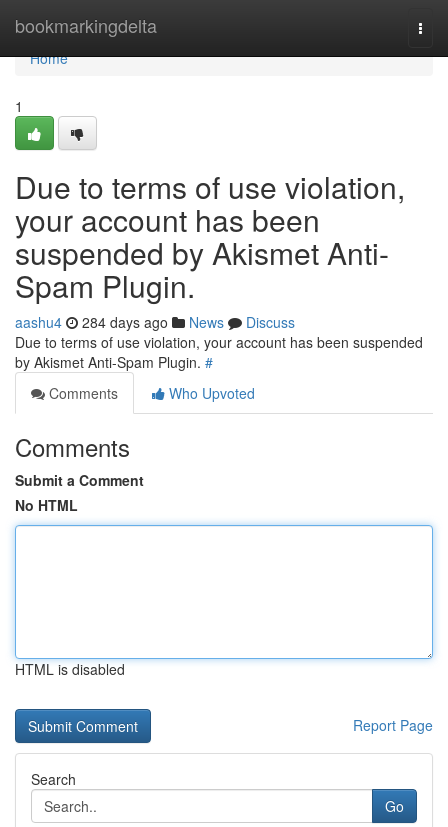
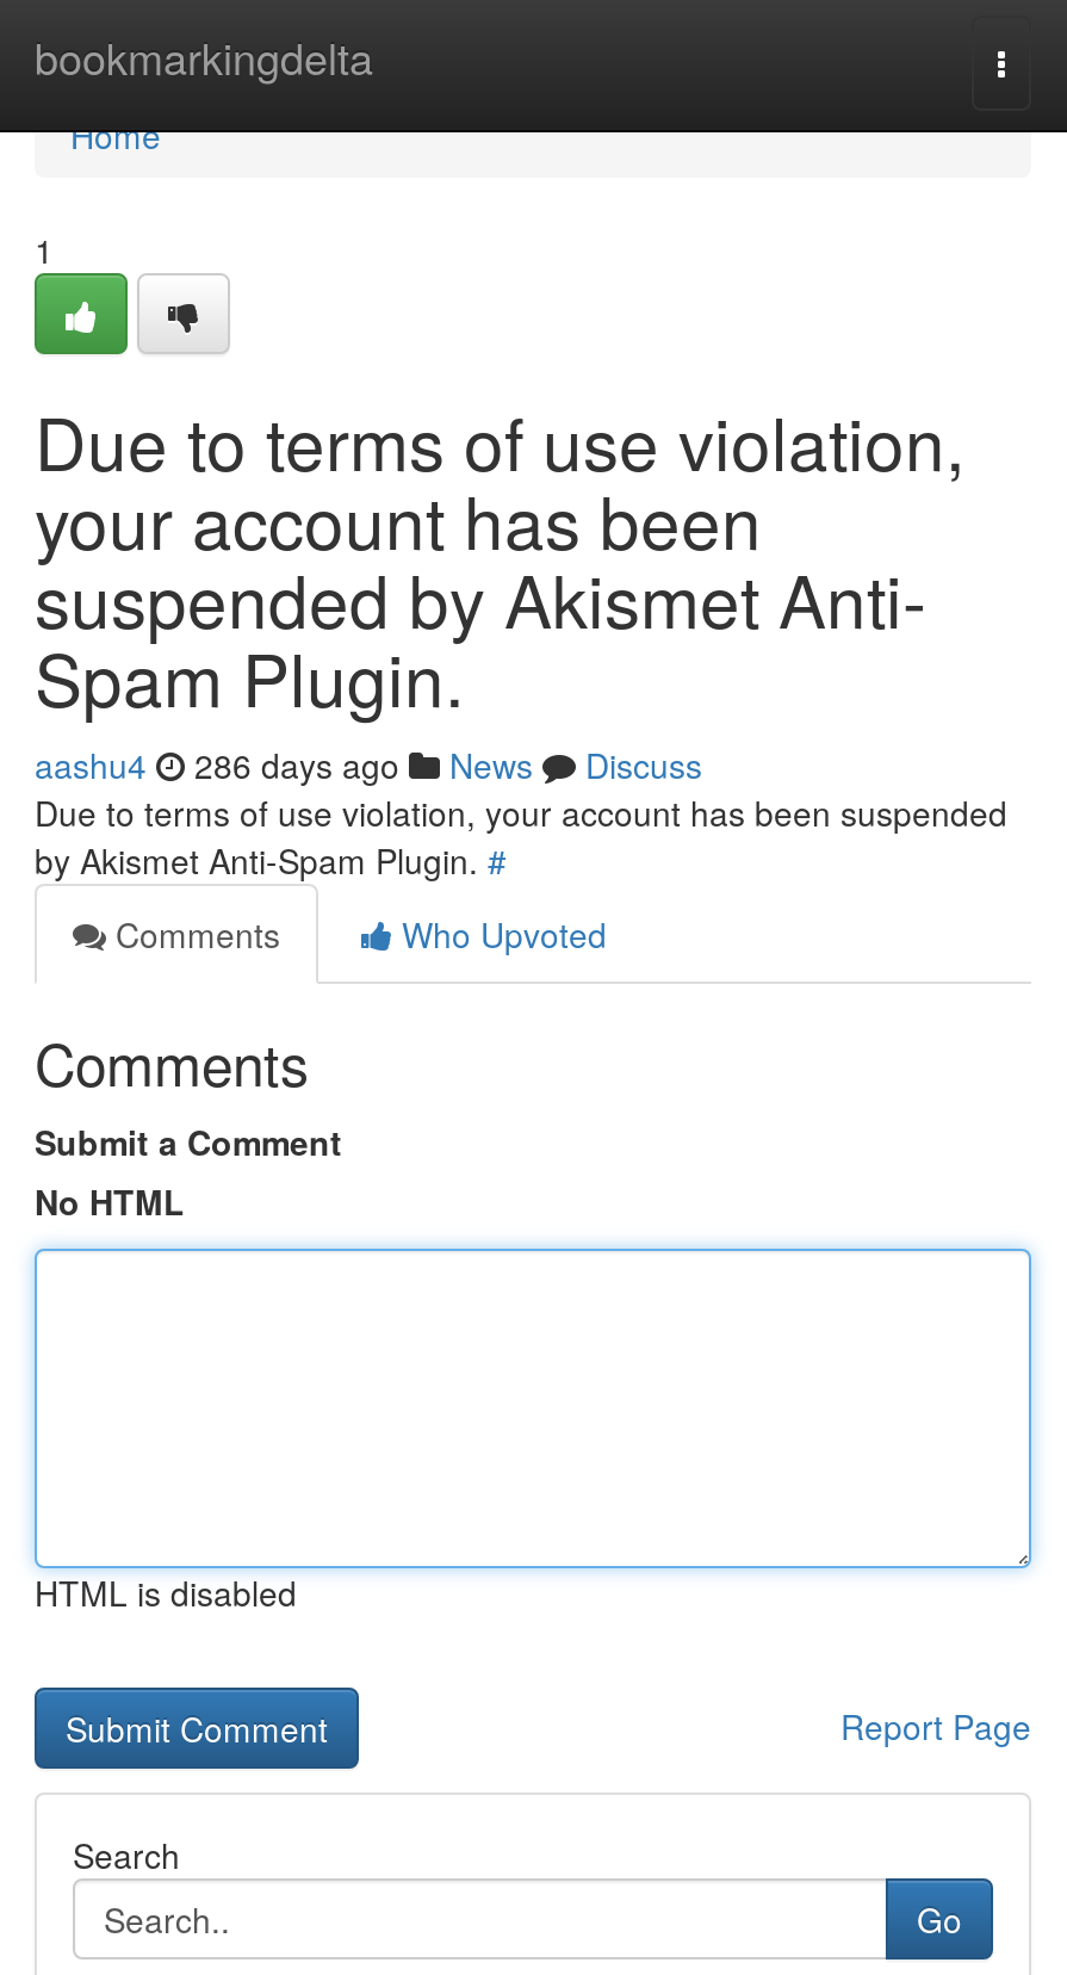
[15,312,295,332] aashu4 284 days ago News Discuss -> [35,741,702,788] aashu4 286 days ago News Discuss

